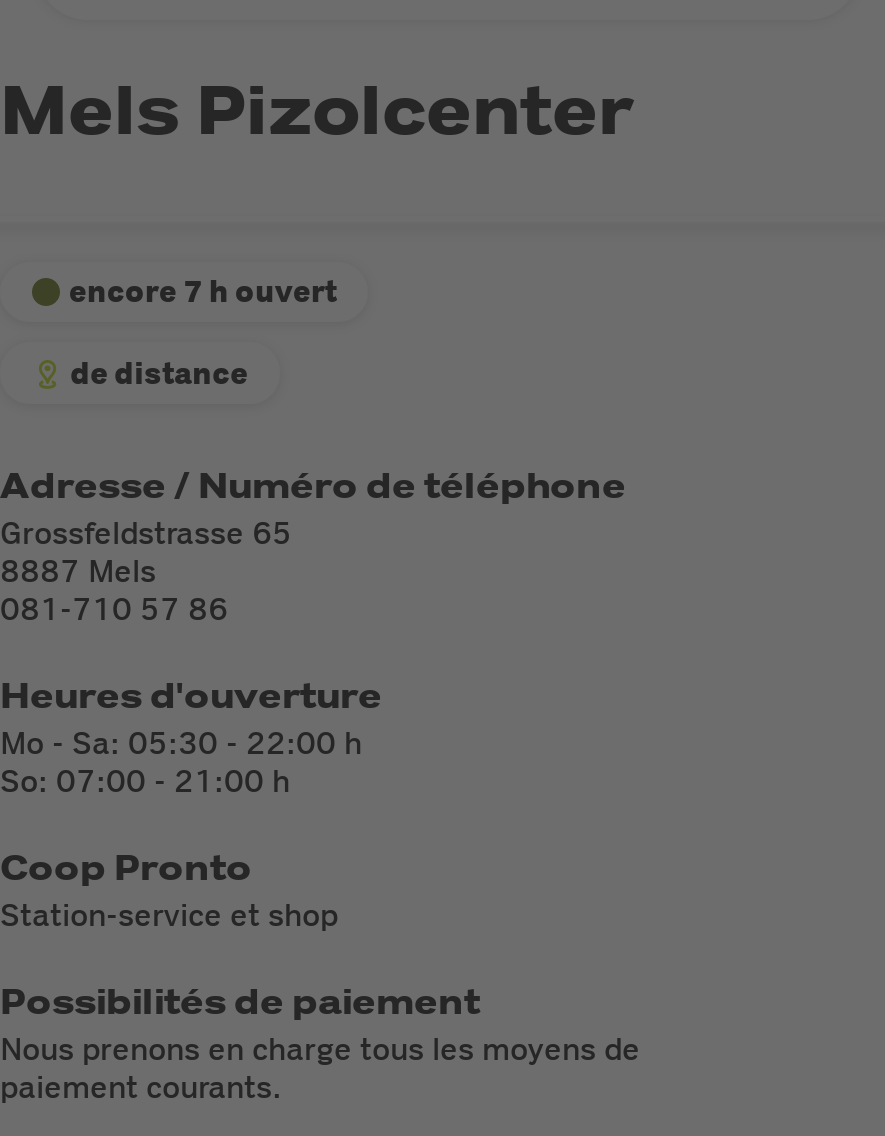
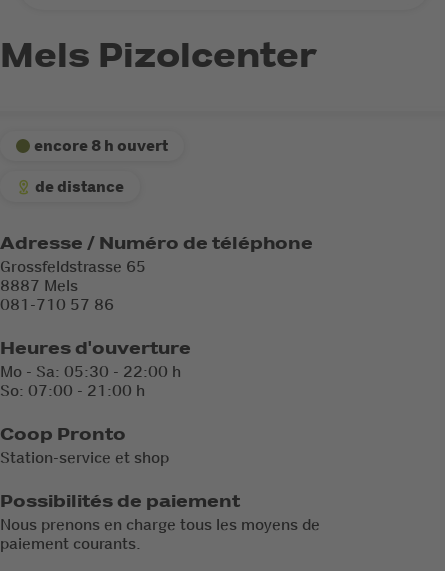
[69,274,337,310] encore 7 h ouvert -> [34,137,168,155] encore 8 h ouvert

